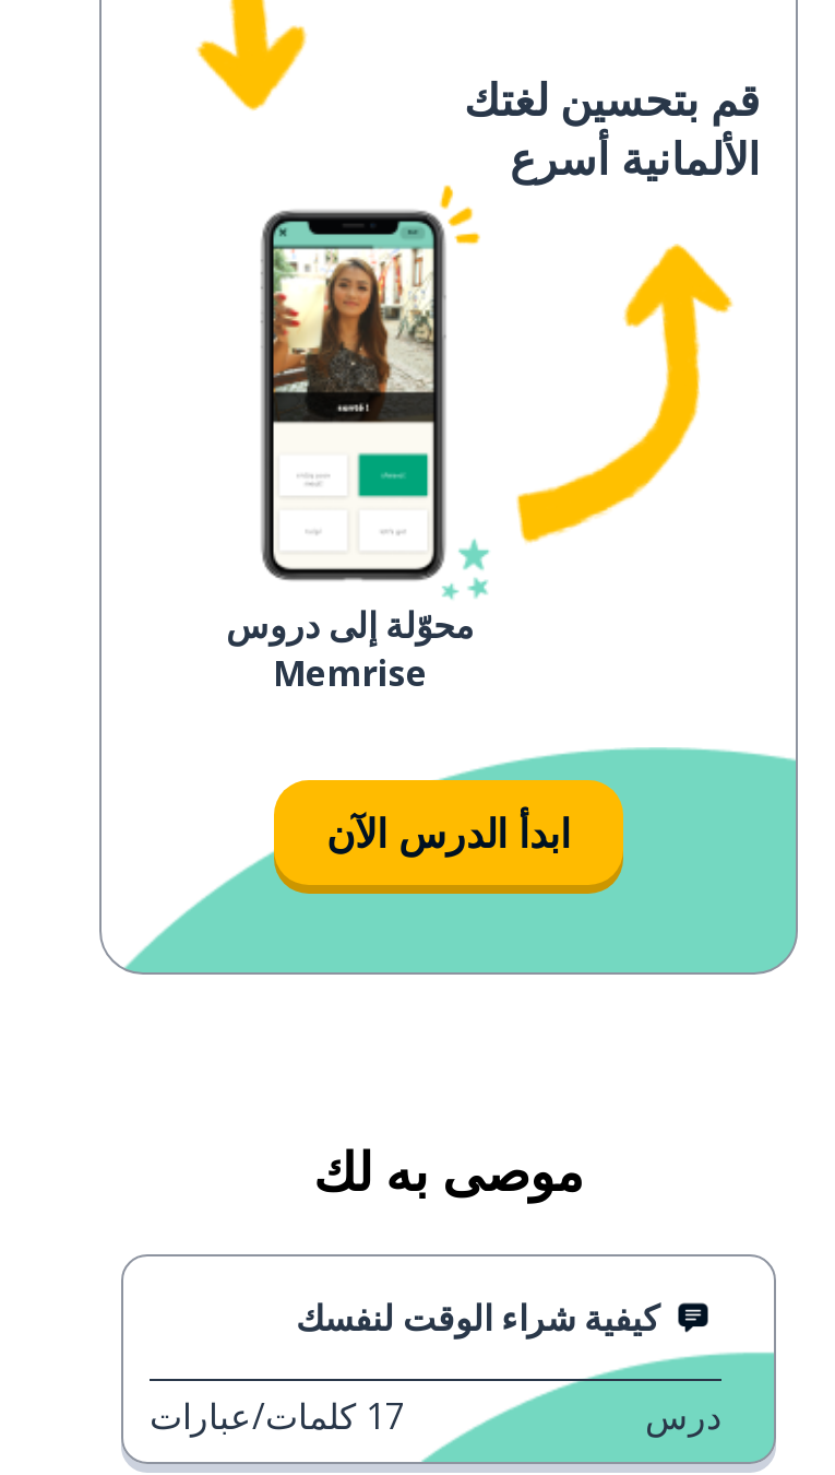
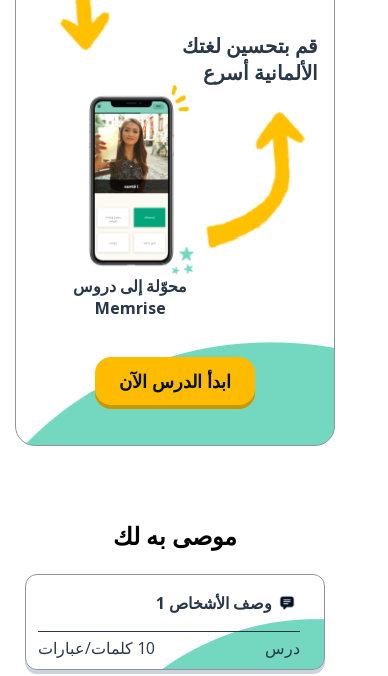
[296,1294,660,1342] كيفية شراء الوقت لنفسك -> [165,592,272,614] وصف الأشخاص 1
[150,1392,405,1440] 17 كلمات/عبارات -> [38,637,155,659] 10 كلمات/عبارات

